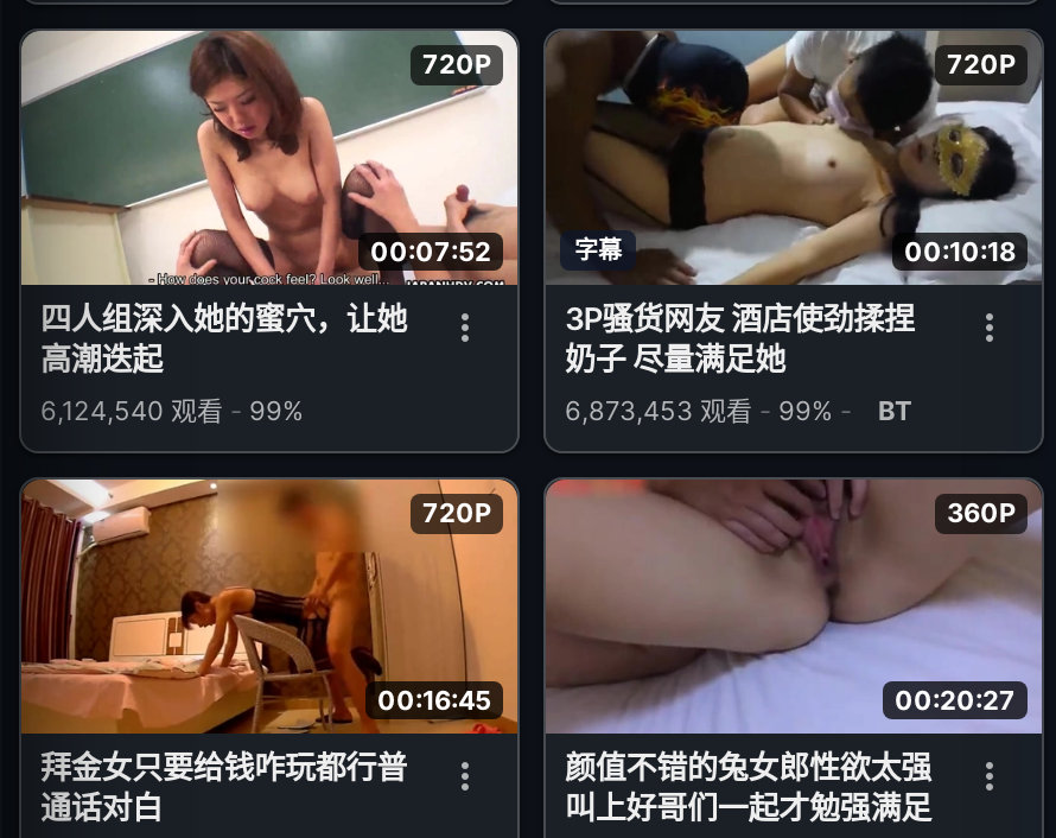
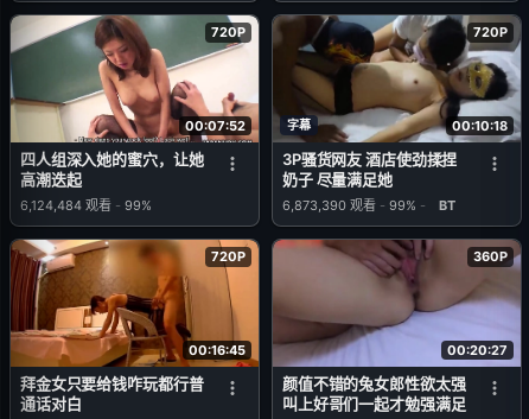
[40,394,304,427] 6,124,540观看 - 99% -> [20,197,152,214] 6,124,484观看 - 99%
[565,394,911,427] 6,873,453观看 - 99% - BT -> [282,197,455,214] 6,873,390观看 - 99% - BT

